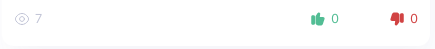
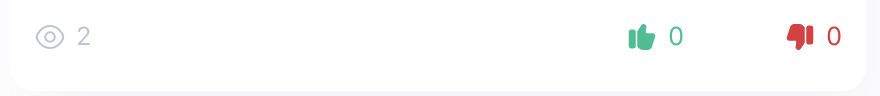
[35,11,42,26] 7 -> [76,21,92,51] 2

